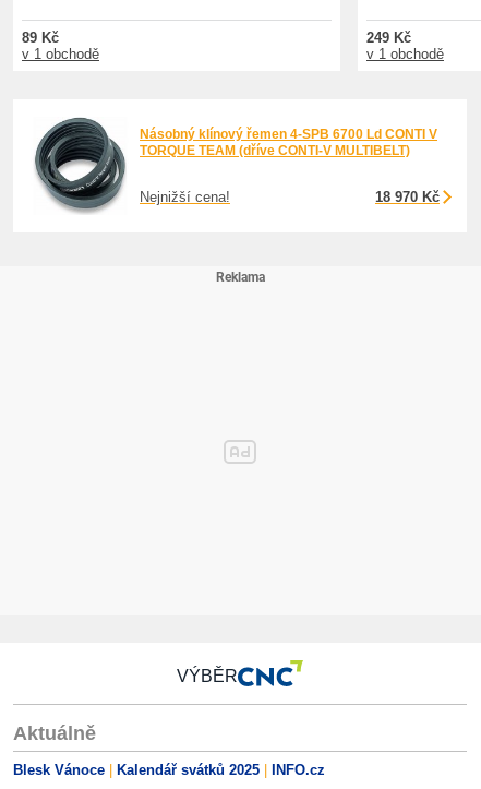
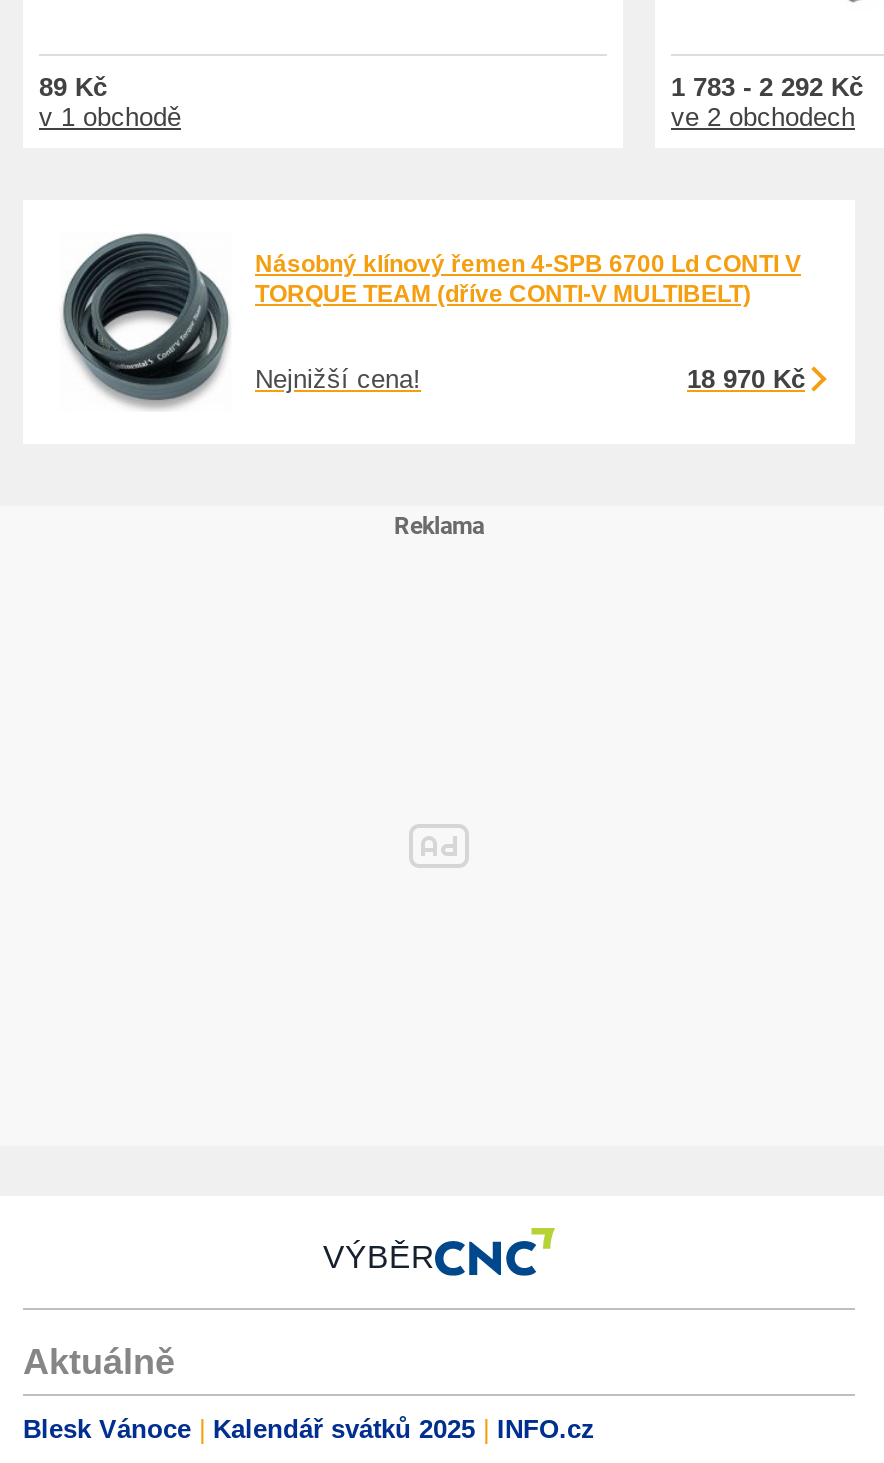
[366,29,444,62] 249 Kč | v 1 obchodě -> [671,72,863,132] 1 783 - 2 292 Kč | ve 2 obchodech

